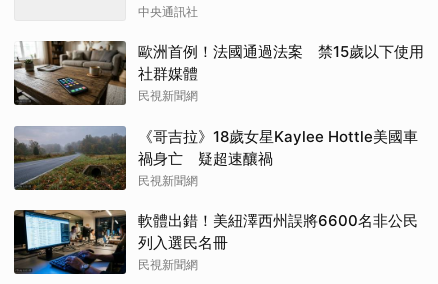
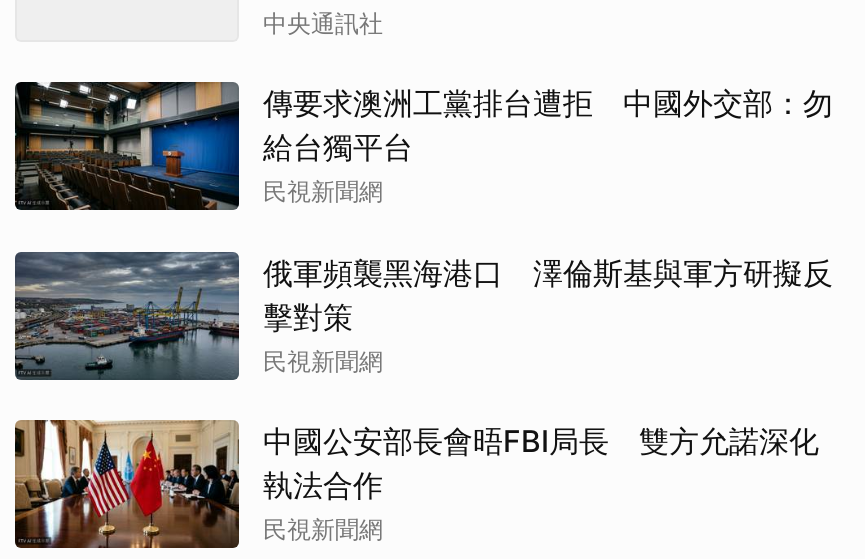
[14,40,424,105] [image] | 歐洲首例！法國通過法案 禁15歲以下使用 | 社群媒體 -> [13,80,833,210] [image] | 傳要求澳洲工黨排台遭拒 中國外交部：勿 | 給台獨平台
[14,127,418,190] [image] | 《哥吉拉》18歲女星Kaylee Hottle美國車 | 禍身亡 疑超速釀禍 -> [15,252,833,380] [image] | 俄軍頻襲黑海港口 澤倫斯基與軍方研擬反 | 擊對策
[13,209,418,275] [image] | 軟體出錯！美紐澤西州誤將6600名非公民 | 列入選民名冊 -> [13,418,819,550] [image] | 中國公安部長會晤FBI局長 雙方允諾深化 | 執法合作

